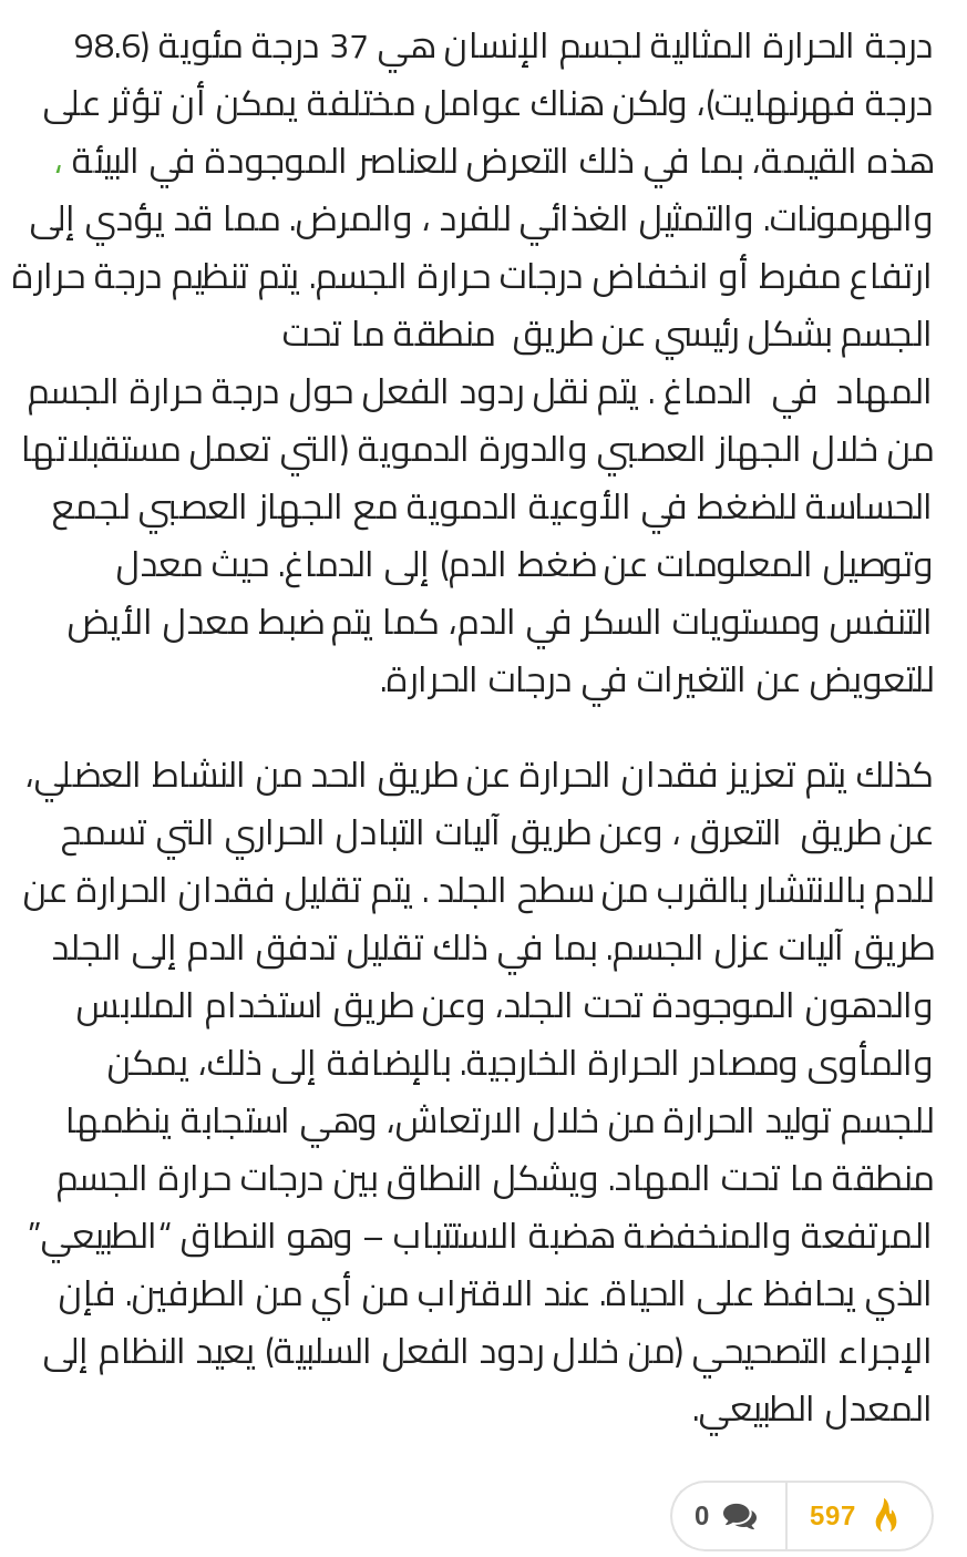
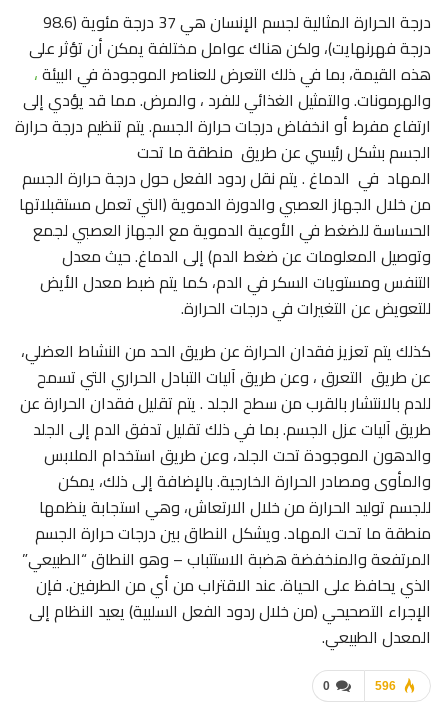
[810,1502,856,1533] 597 -> [375,679,396,693] 596

